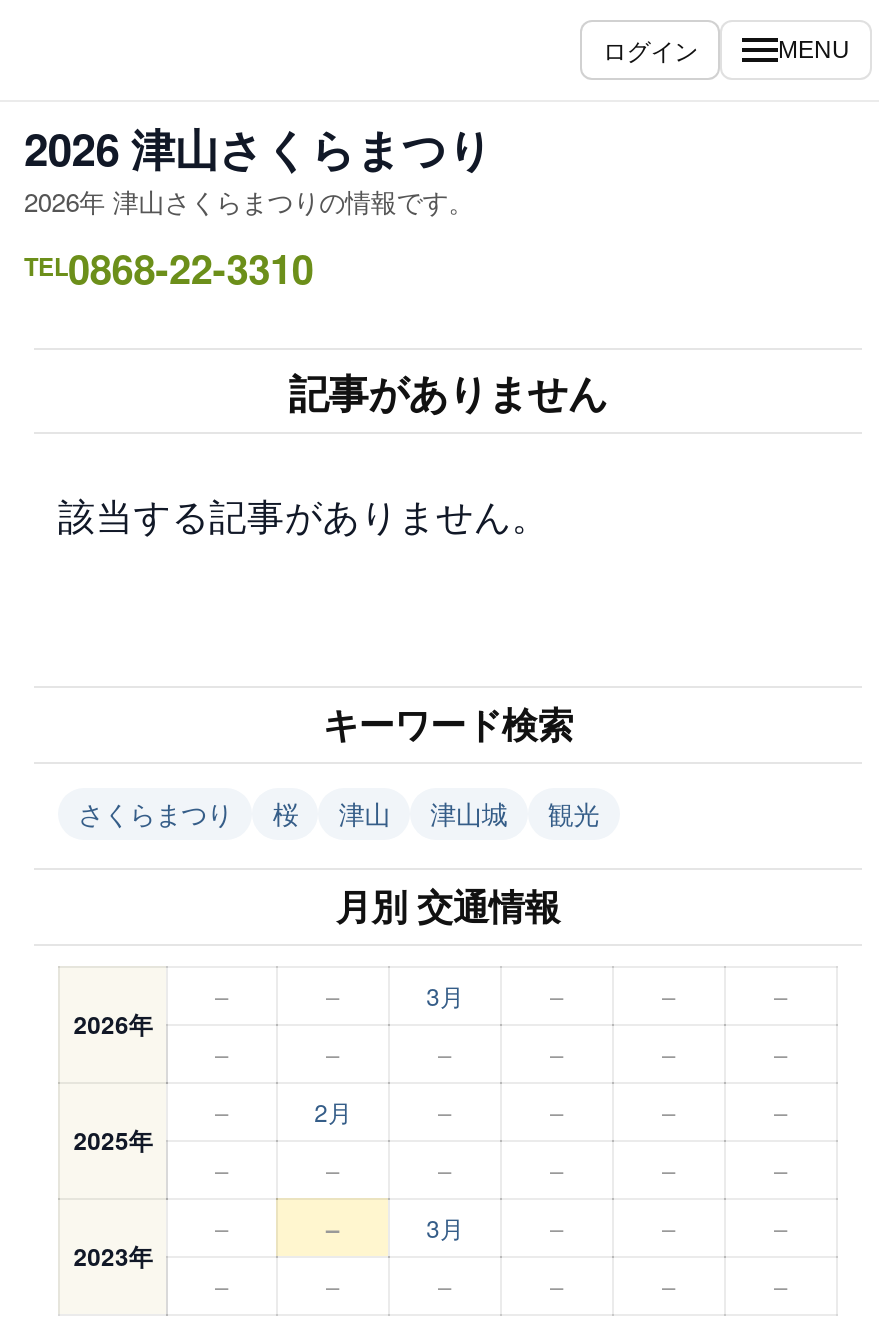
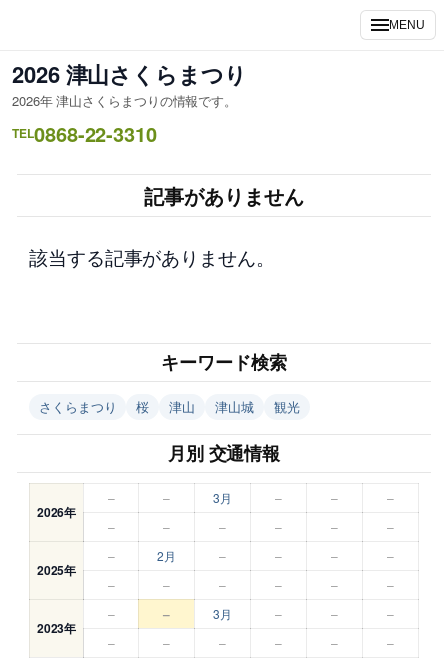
[603,32,698,66] ログイン -> none

